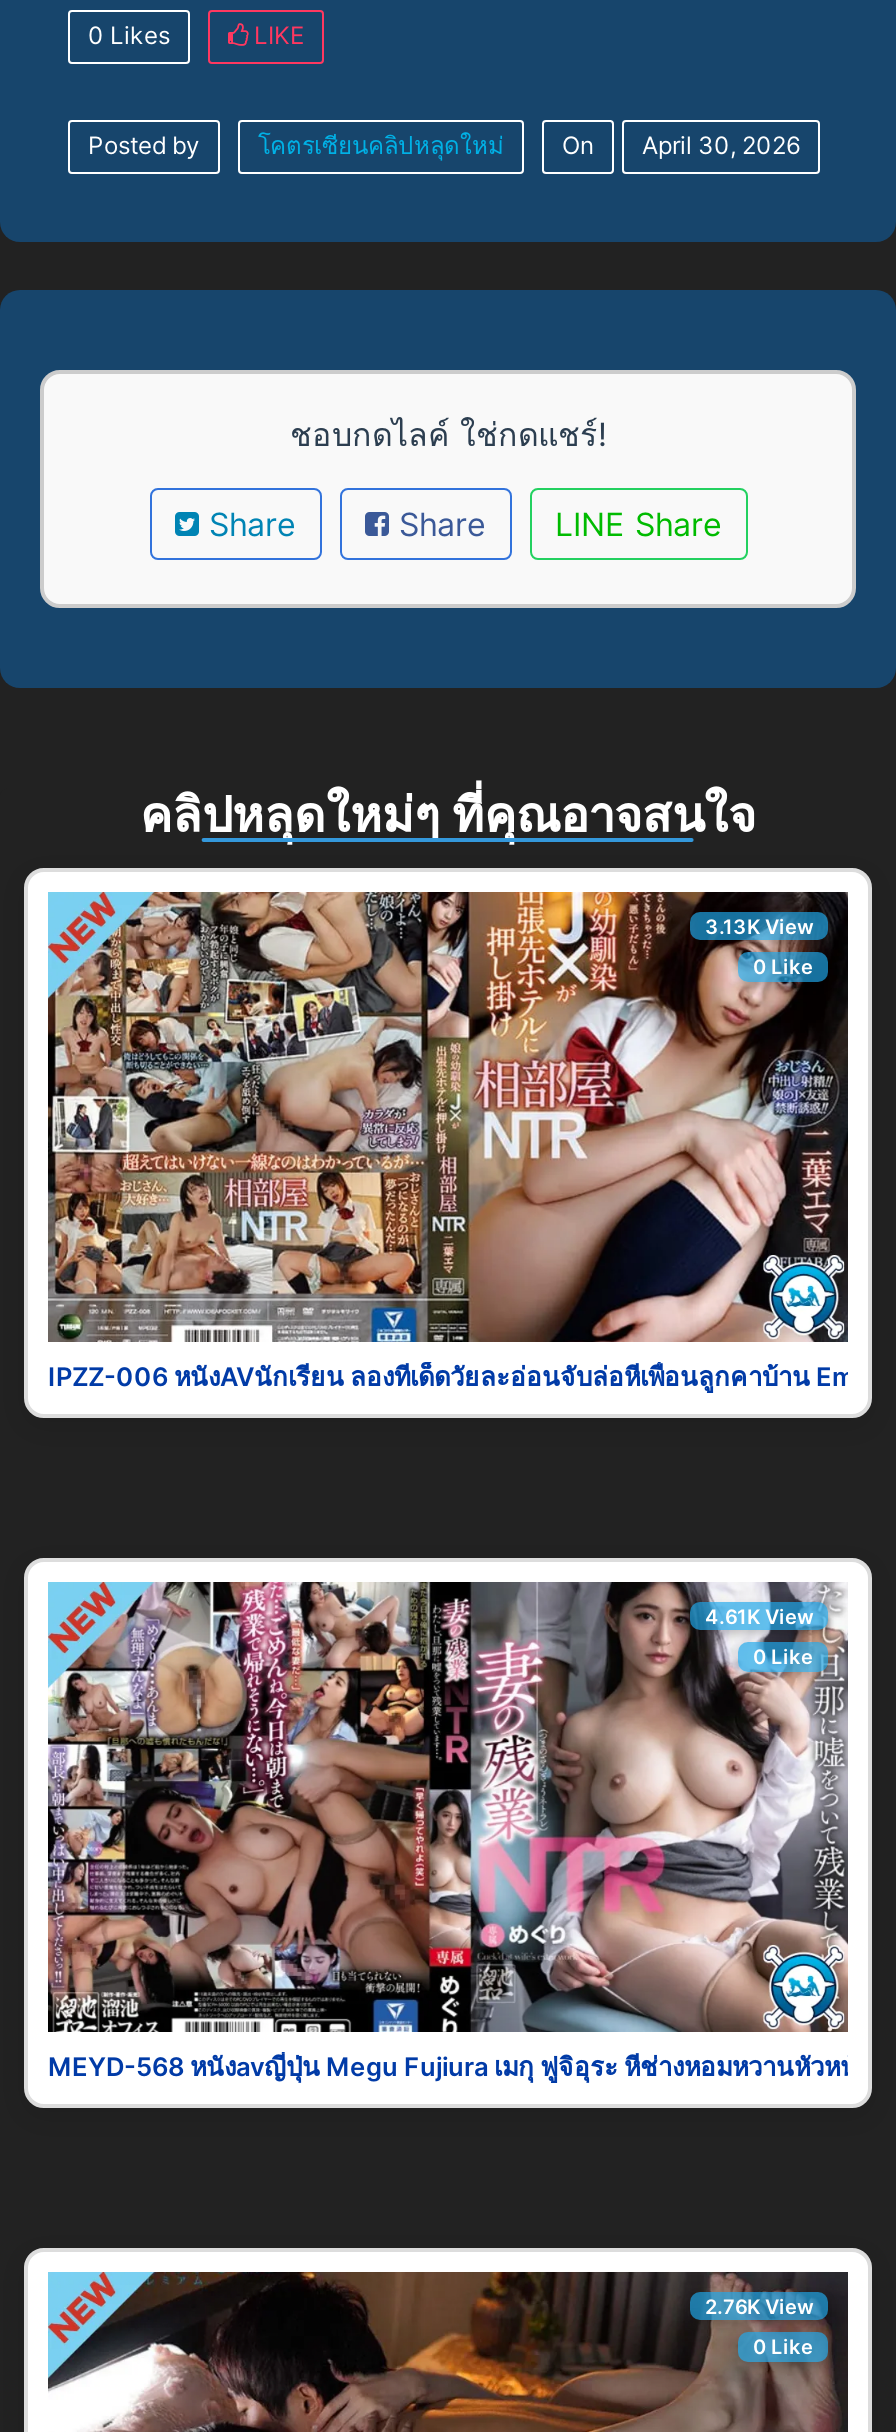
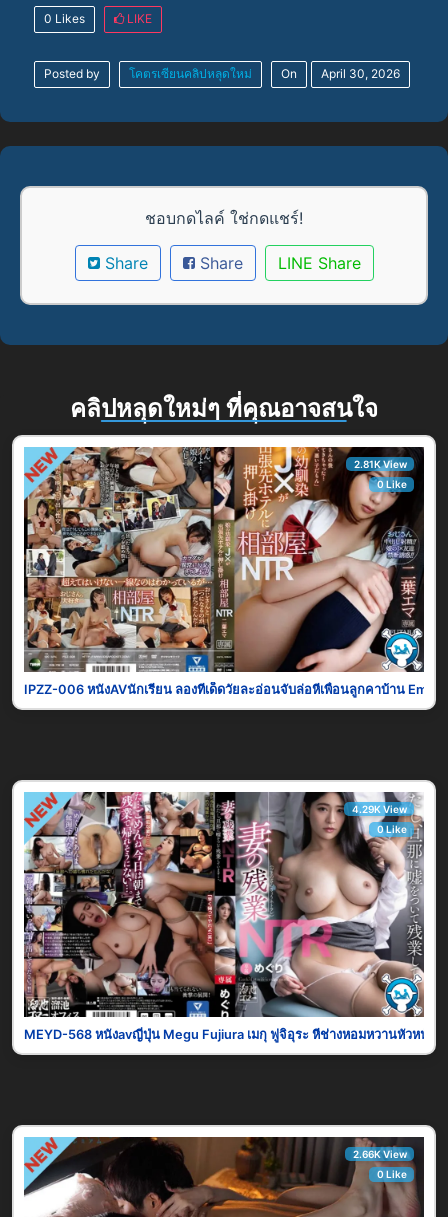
[705,914,813,938] 3.13K View -> [353,458,406,470] 2.81K View
[705,1604,813,1628] 4.61K View -> [351,803,406,815] 4.29K View
[705,2294,813,2318] 2.76K View -> [352,1148,406,1160] 2.66K View

